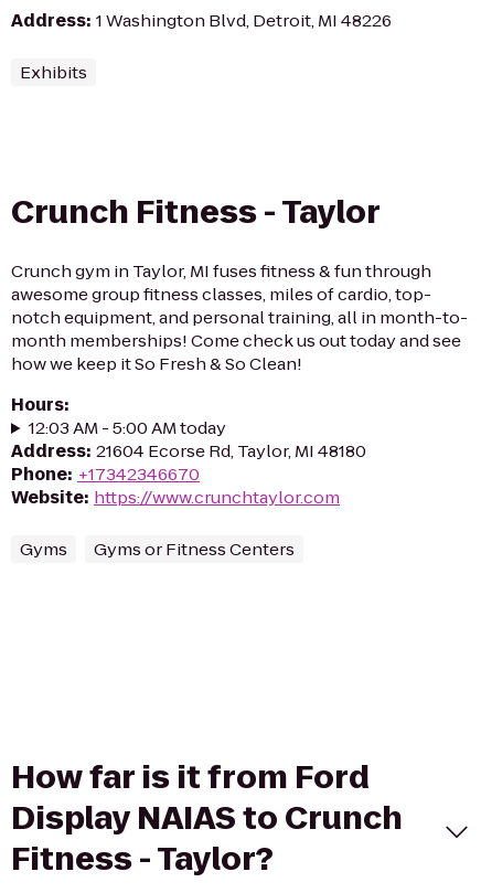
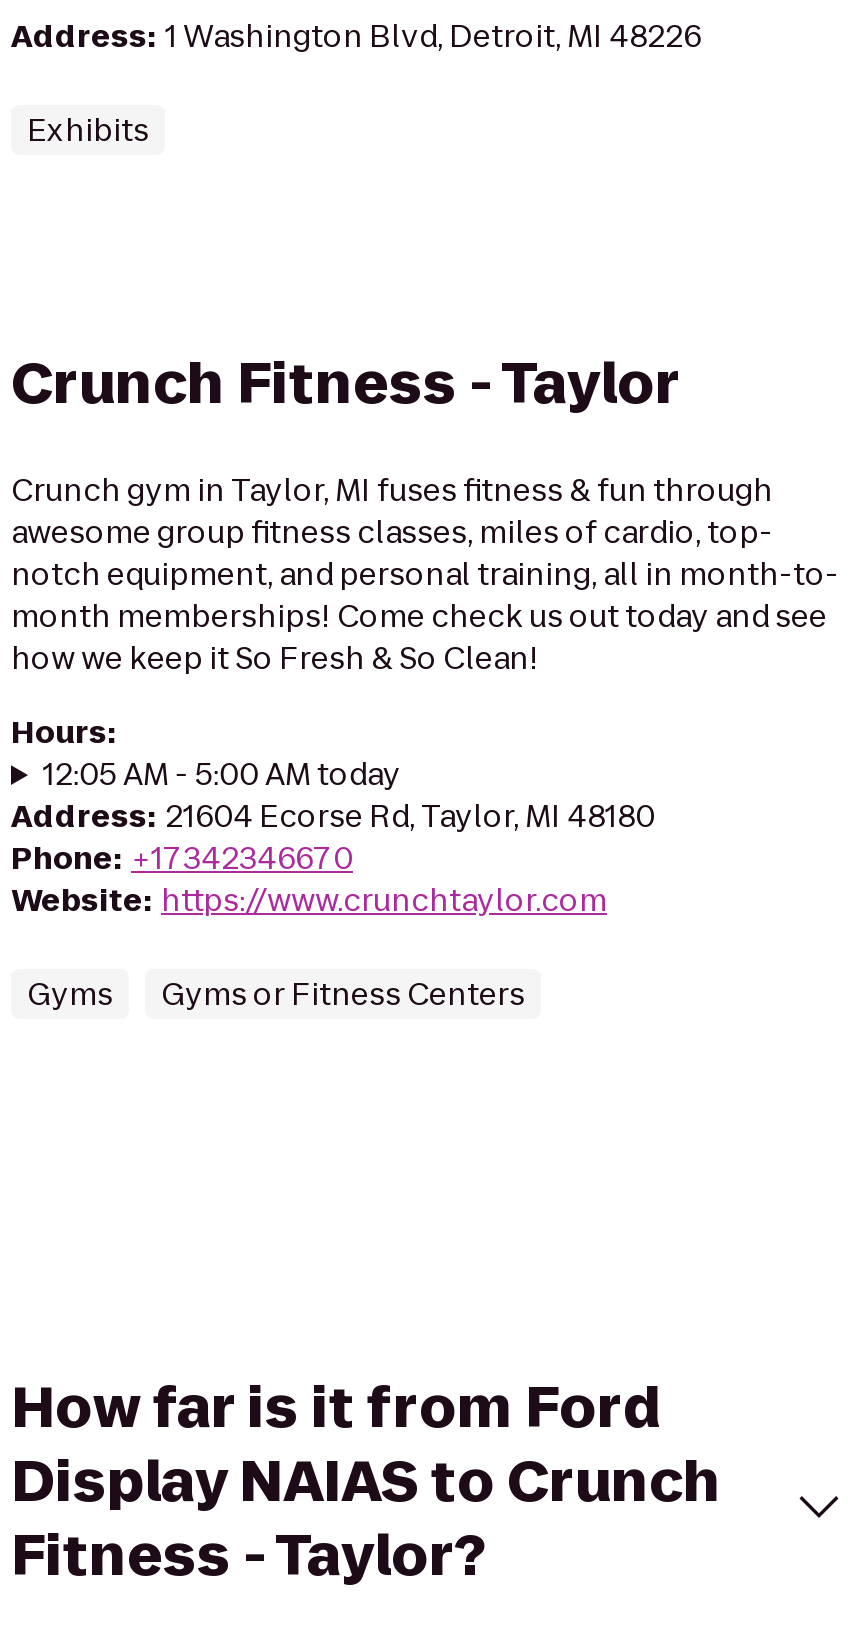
[29,416,226,439] 12:03 AM - 5:00 AM today -> [43,753,401,795] 12:05 AM - 5:00 AM today

